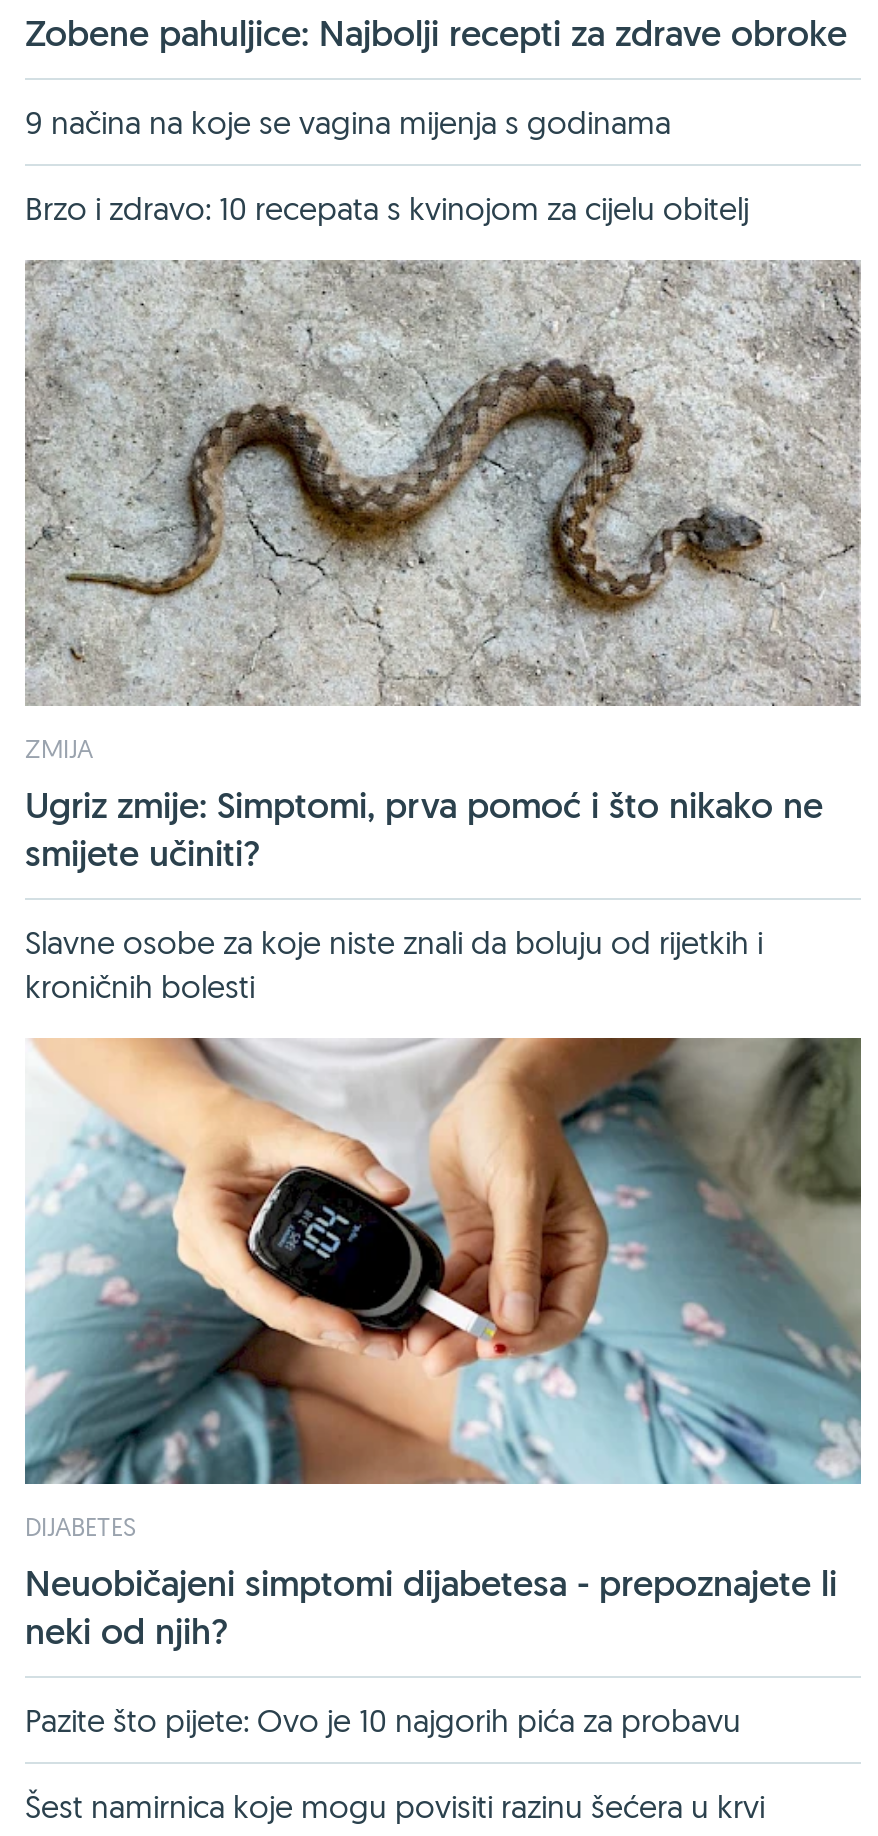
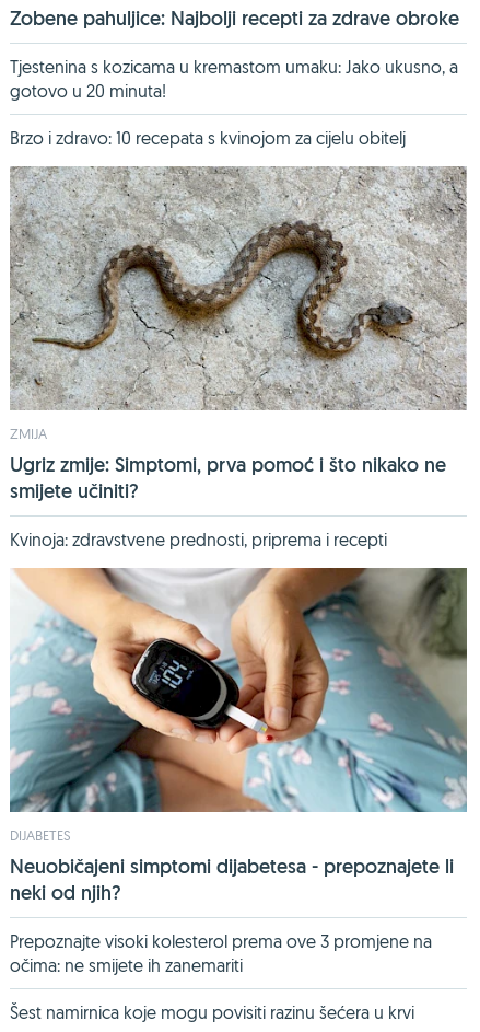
[25,101,671,141] 9 načina na koje se vagina mijenja s godinama -> [10,55,458,101] Tjestenina s kozicama u kremastom umaku: Jako ukusno, a | gotovo u 20 minuta!
[25,921,763,1005] Slavne osobe za koje niste znali da boluju od rijetkih i | kroničnih bolesti -> [10,528,387,550] Kvinoja: zdravstvene prednosti, priprema i recepti
[25,1699,741,1739] Pazite što pijete: Ovo je 10 najgorih pića za probavu -> [10,930,432,976] Prepoznajte visoki kolesterol prema ove 3 promjene na | očima: ne smijete ih zanemariti

